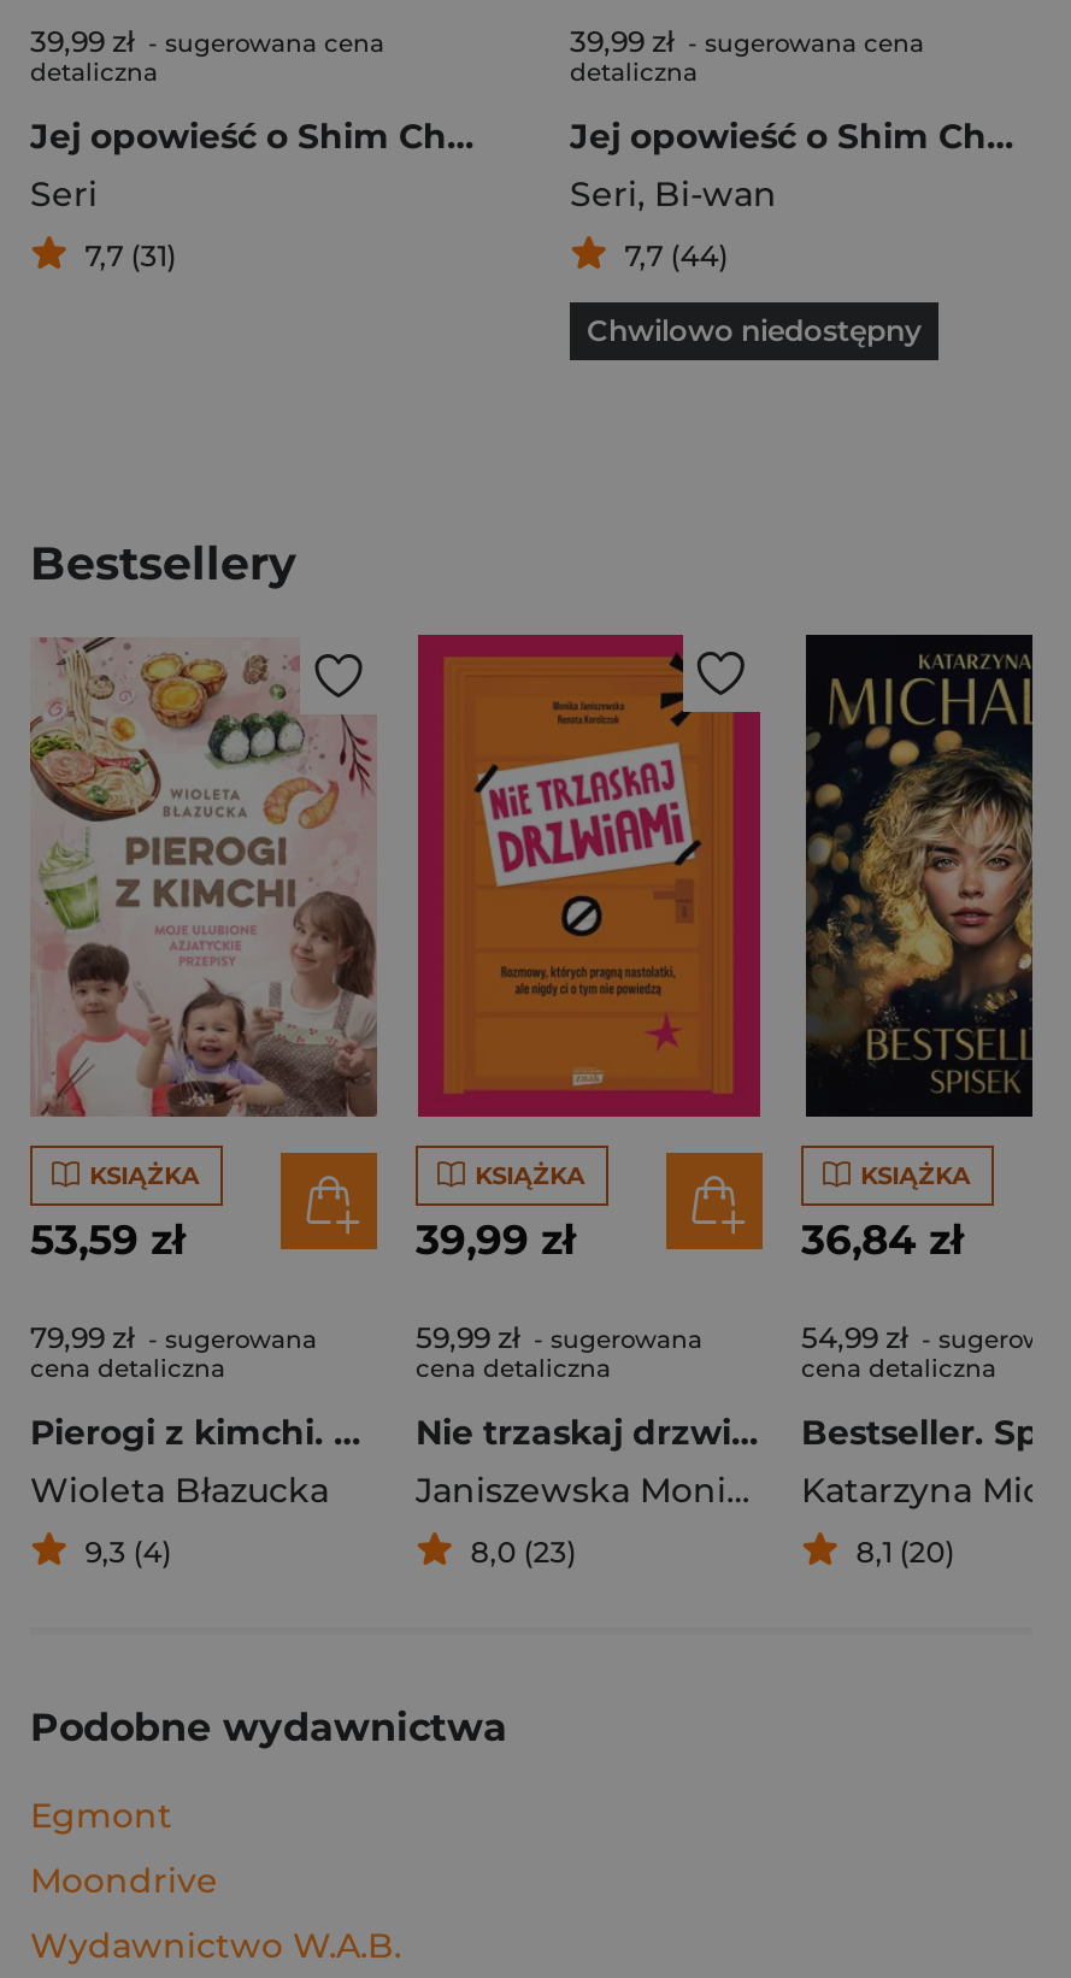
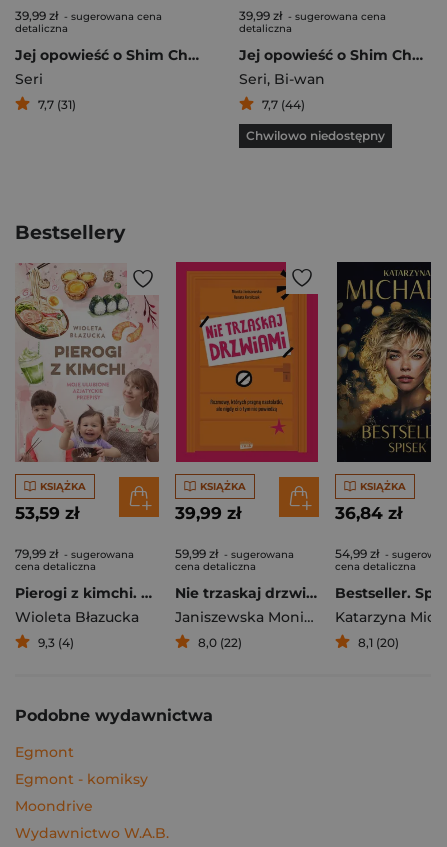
[471,1533,577,1570] 8,0 (23) -> [198,635,242,650] 8,0 (22)
none -> [15,770,148,788] Egmont - komiksy

